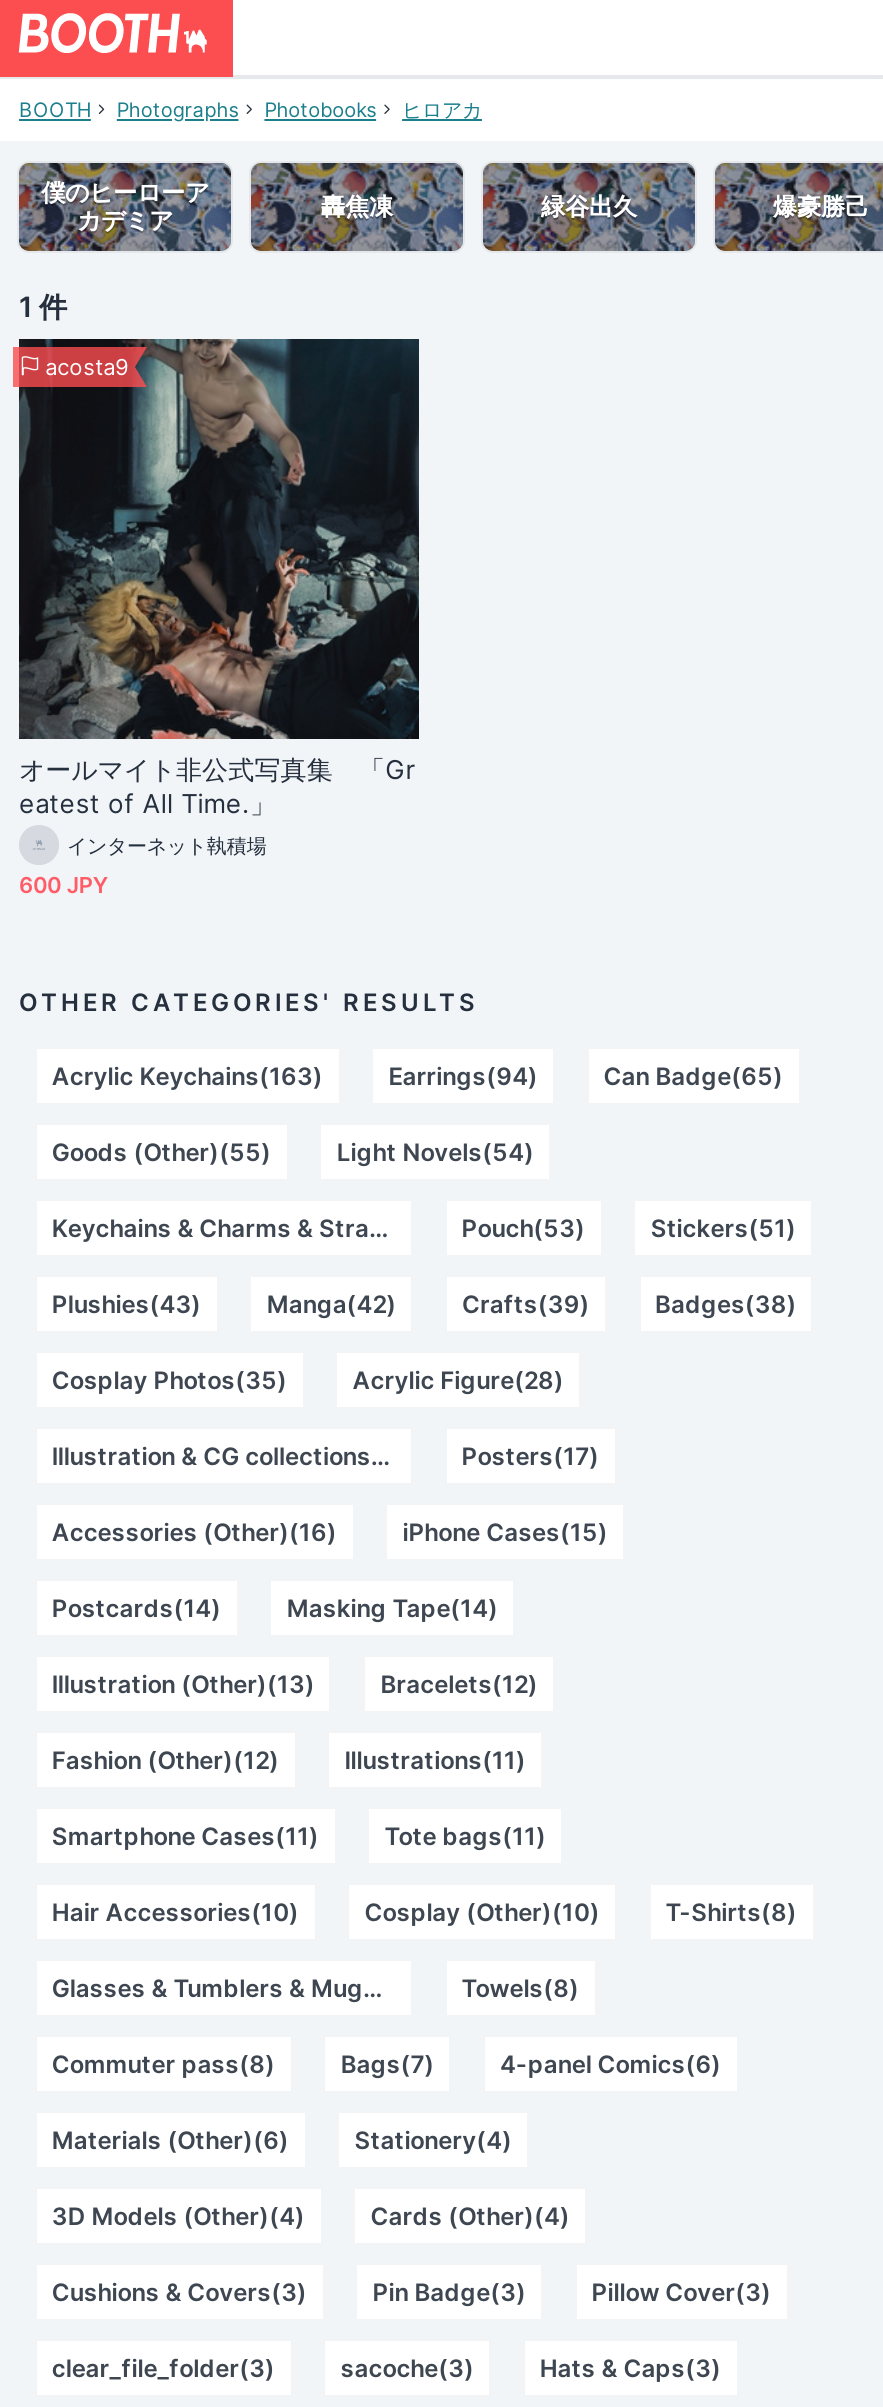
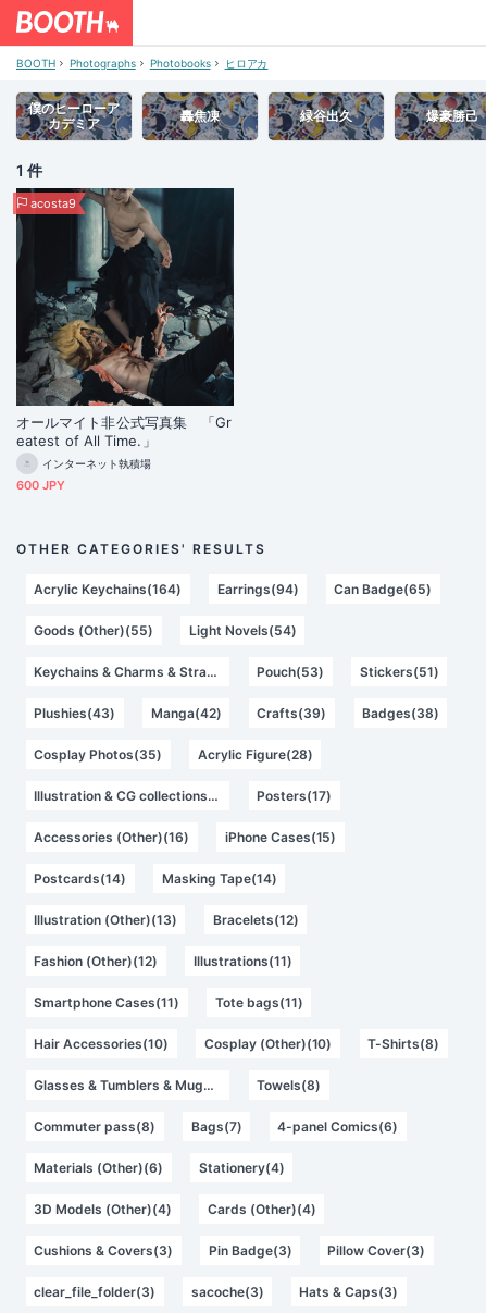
[52,1061,323,1091] Acrylic Keychains(163) -> [34,581,182,597] Acrylic Keychains(164)

